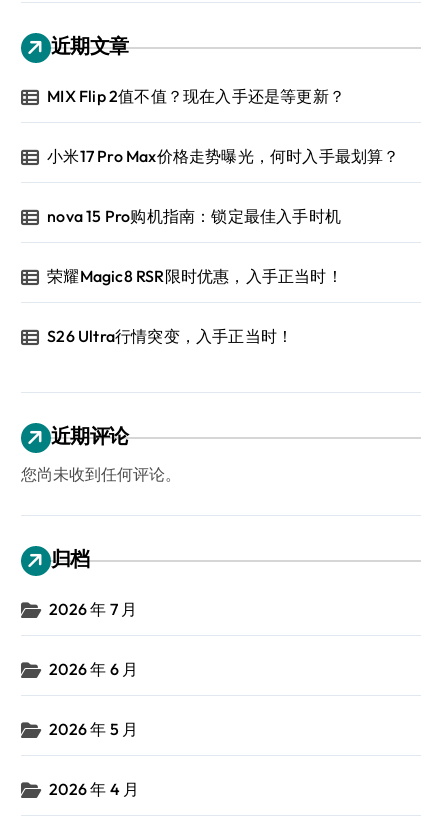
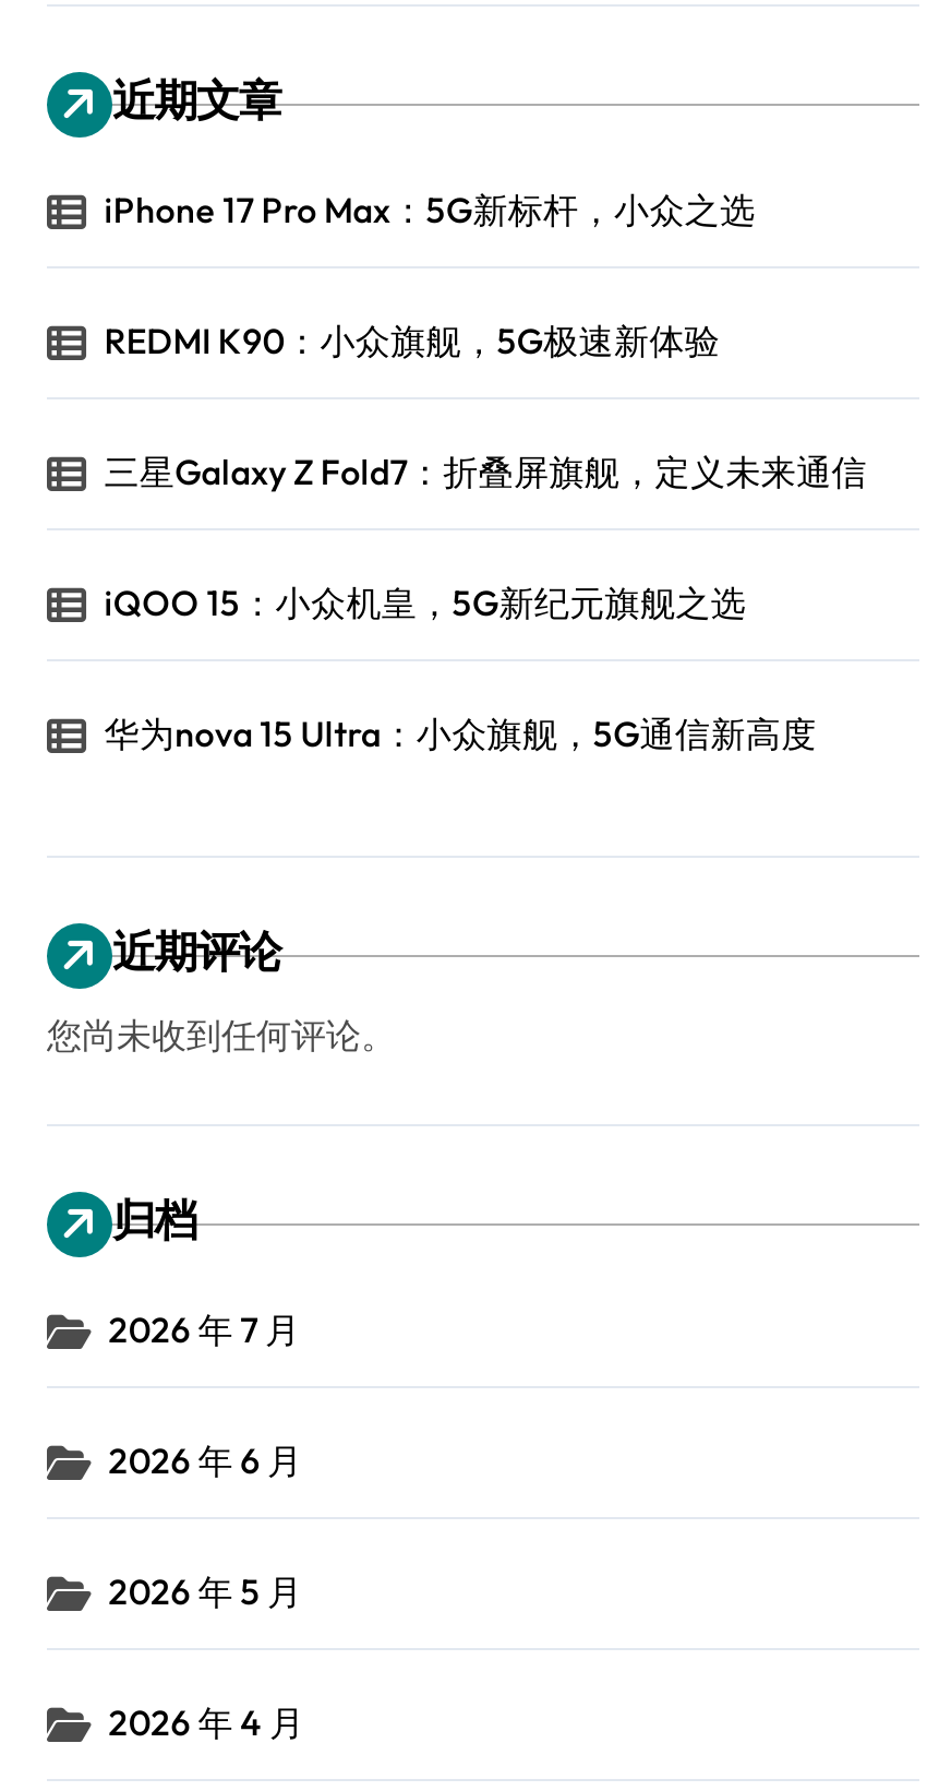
[47,86,345,106] MIX Flip 2值不值？现在入手还是等更新？ -> [104,188,755,231] iPhone 17 Pro Max：5G新标杆，小众之选
[47,146,400,166] 小米17 Pro Max价格走势曝光，何时入手最划算？ -> [104,319,720,362] REDMI K90：小众旗舰，5G极速新体验
[47,206,341,226] nova 15 Pro购机指南：锁定最佳入手时机 -> [104,450,867,493] 三星Galaxy Z Fold7：折叠屏旗舰，定义未来通信
[47,266,343,286] 荣耀Magic8 RSR限时优惠，入手正当时！ -> [104,581,746,624] iQOO 15：小众机皇，5G新纪元旗舰之选
[47,326,293,346] S26 Ultra行情突变，入手正当时！ -> [104,712,816,755] 华为nova 15 Ultra：小众旗舰，5G通信新高度

